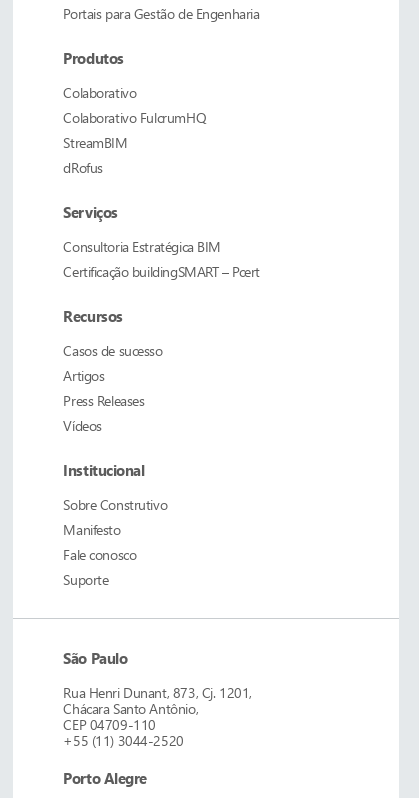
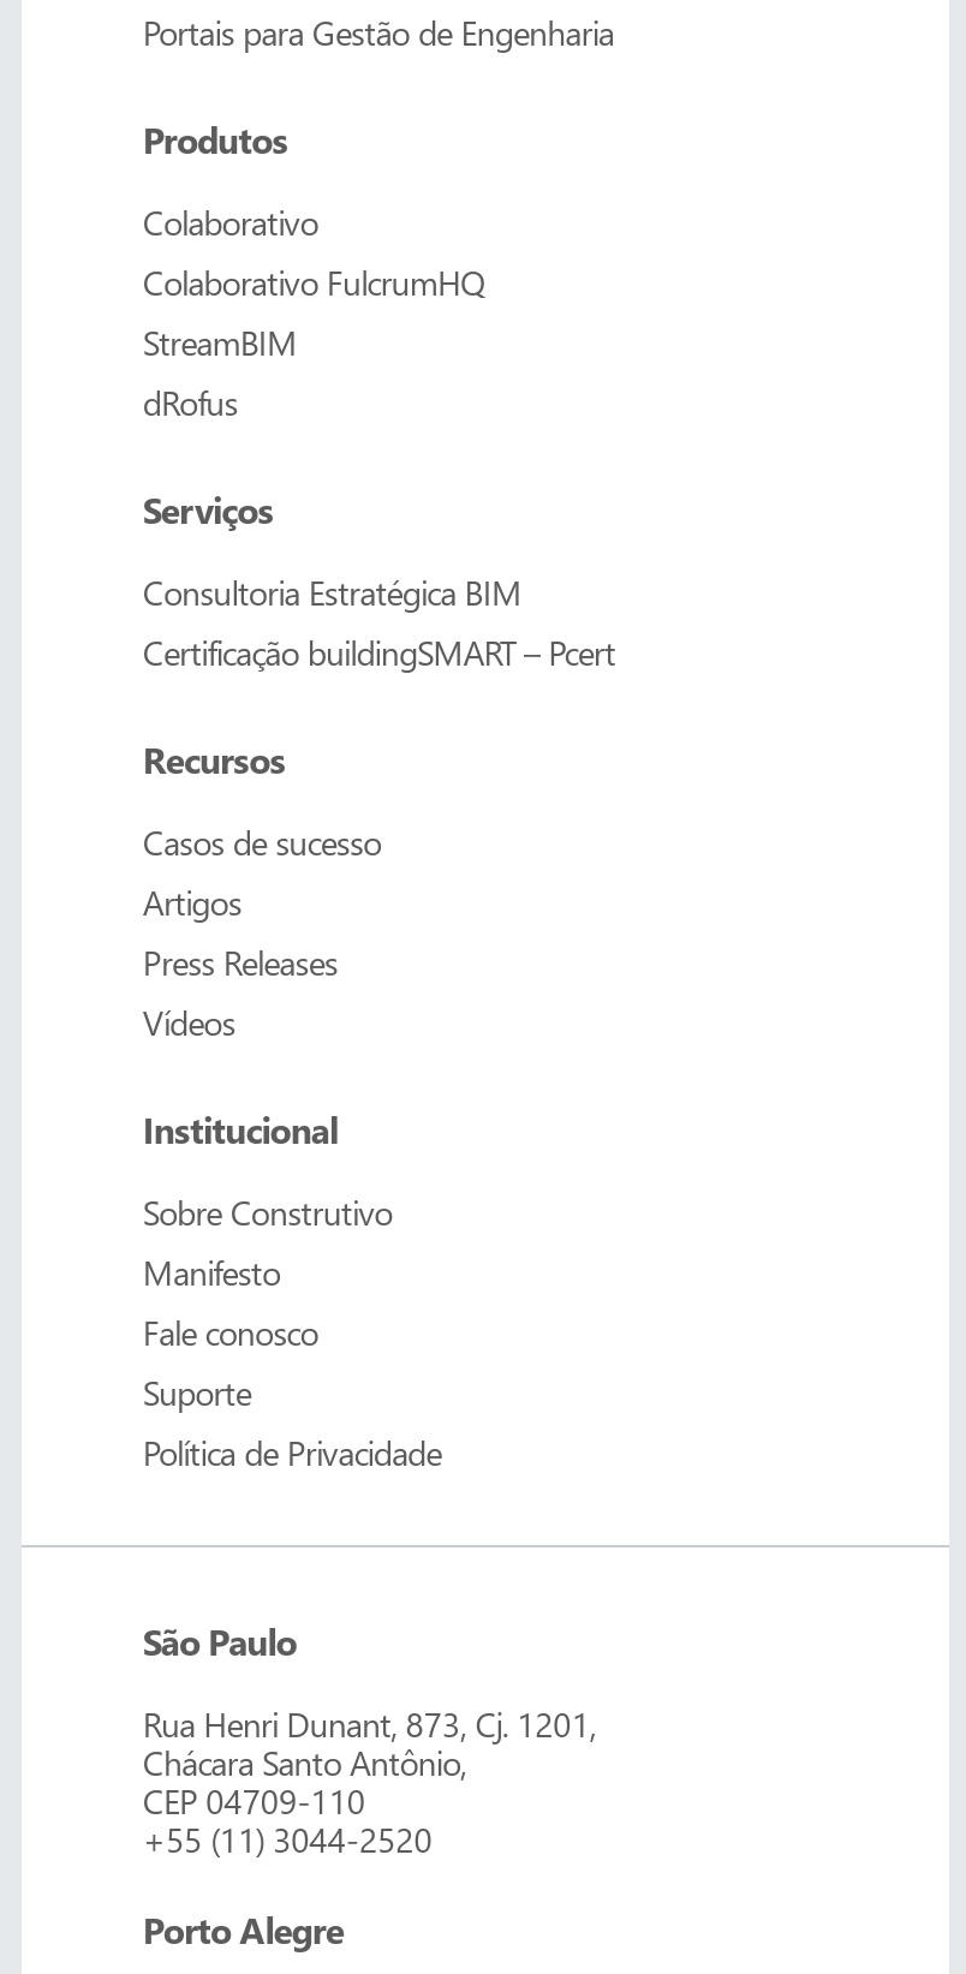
none -> [143,1430,441,1475] Política de Privacidade

